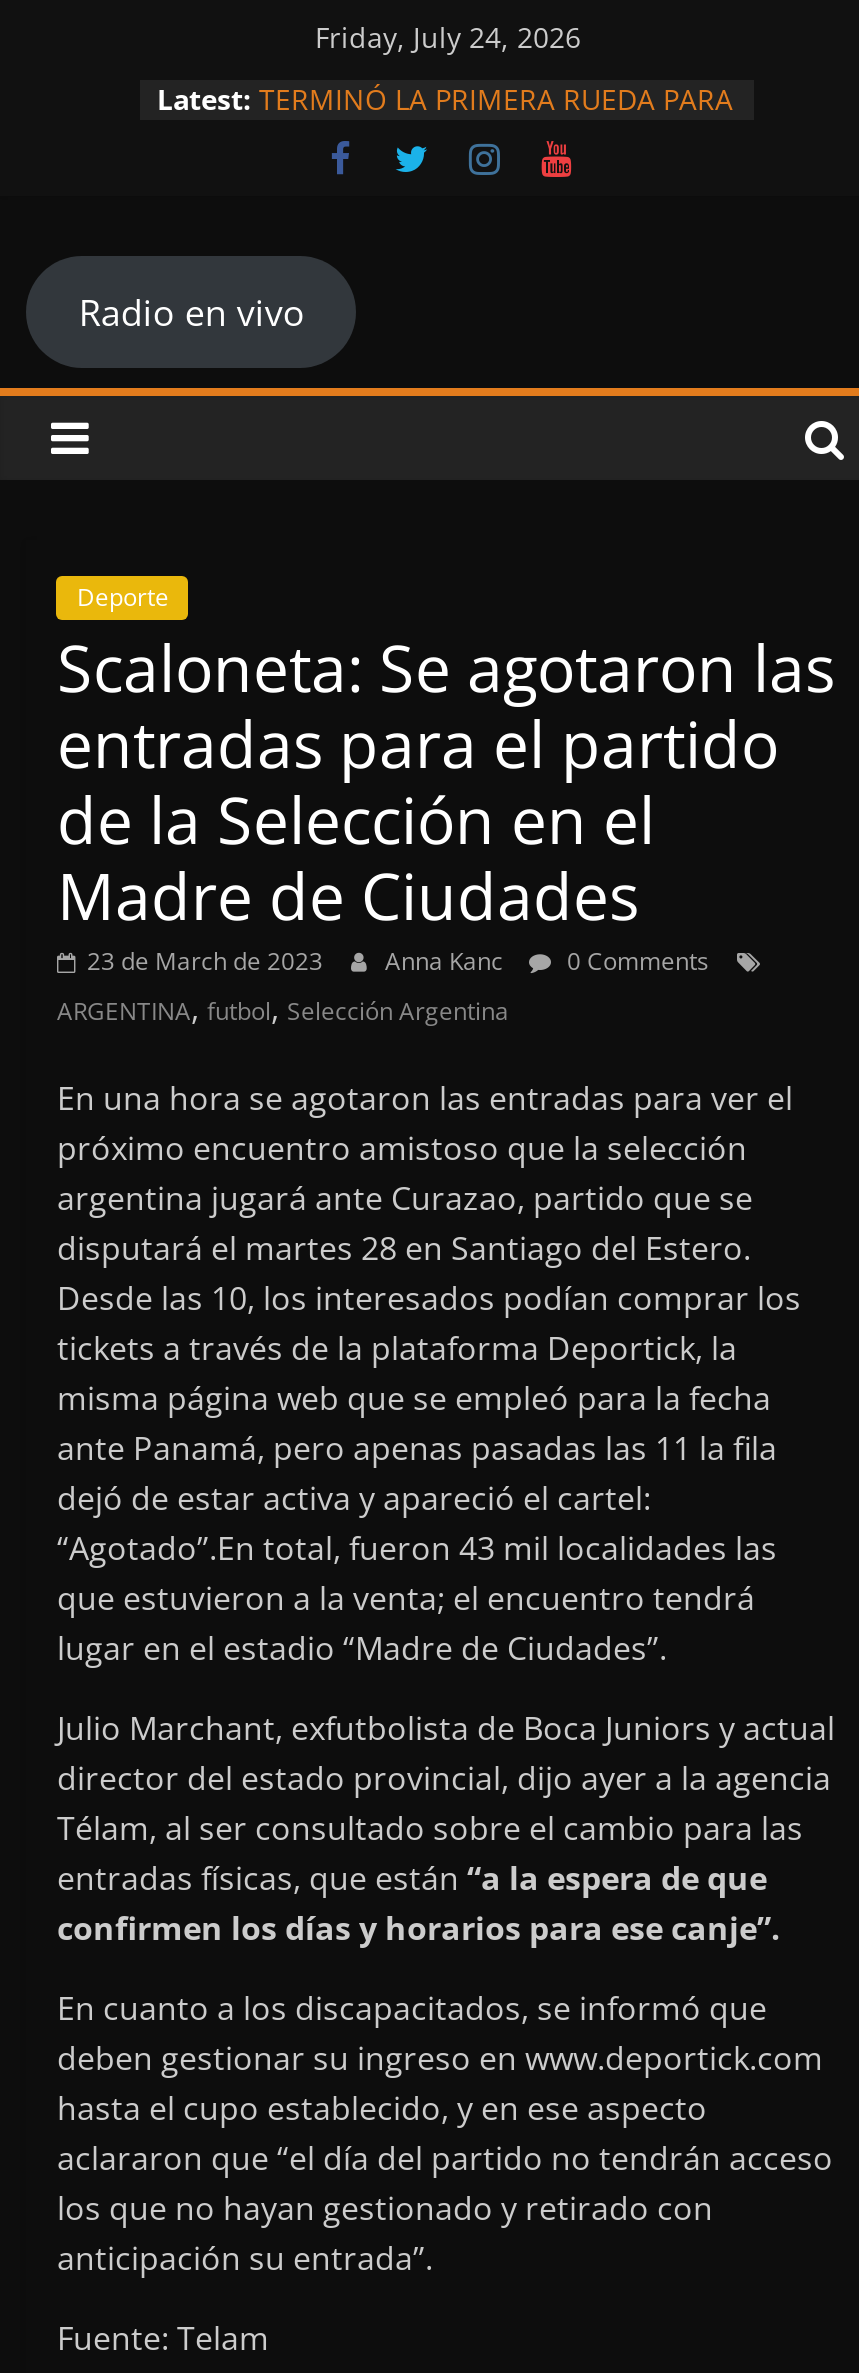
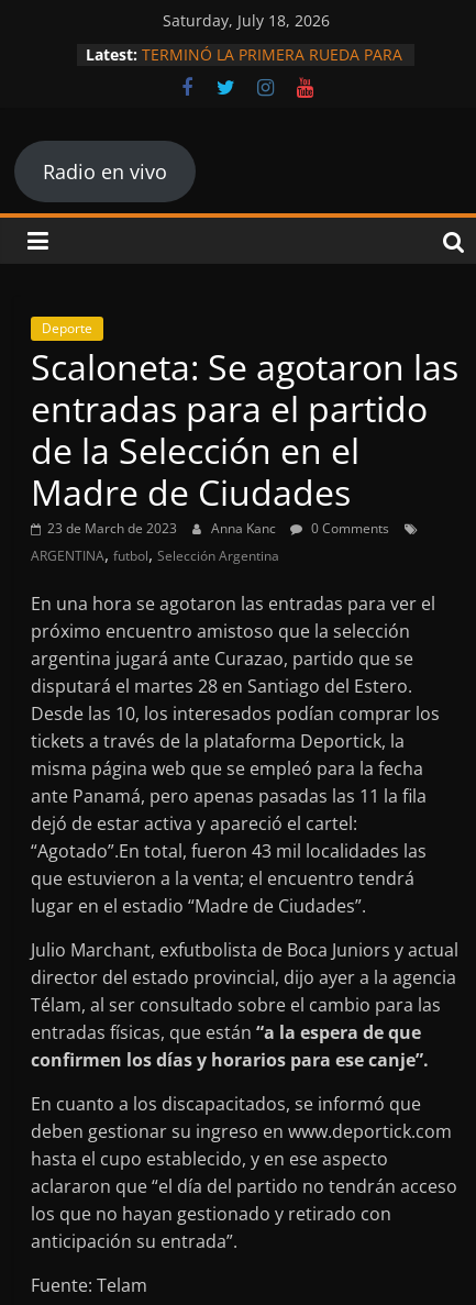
[315,18,581,56] Friday, July 24, 2026 -> [163,10,330,31] Saturday, July 18, 2026

